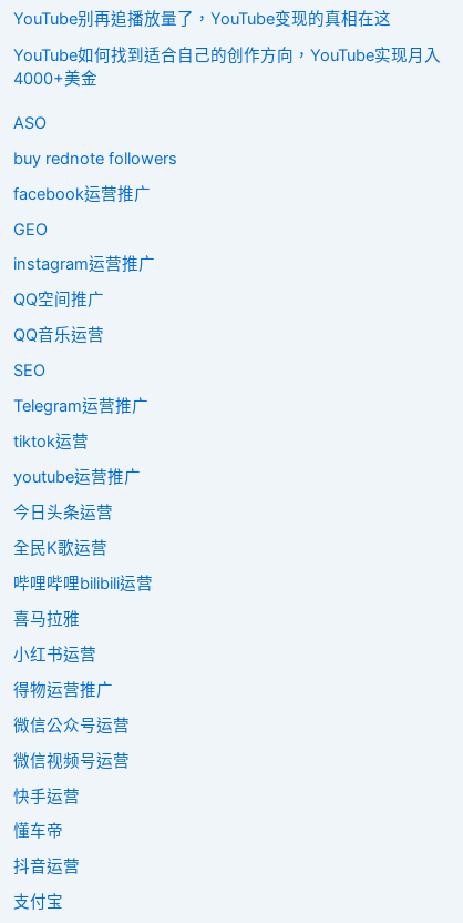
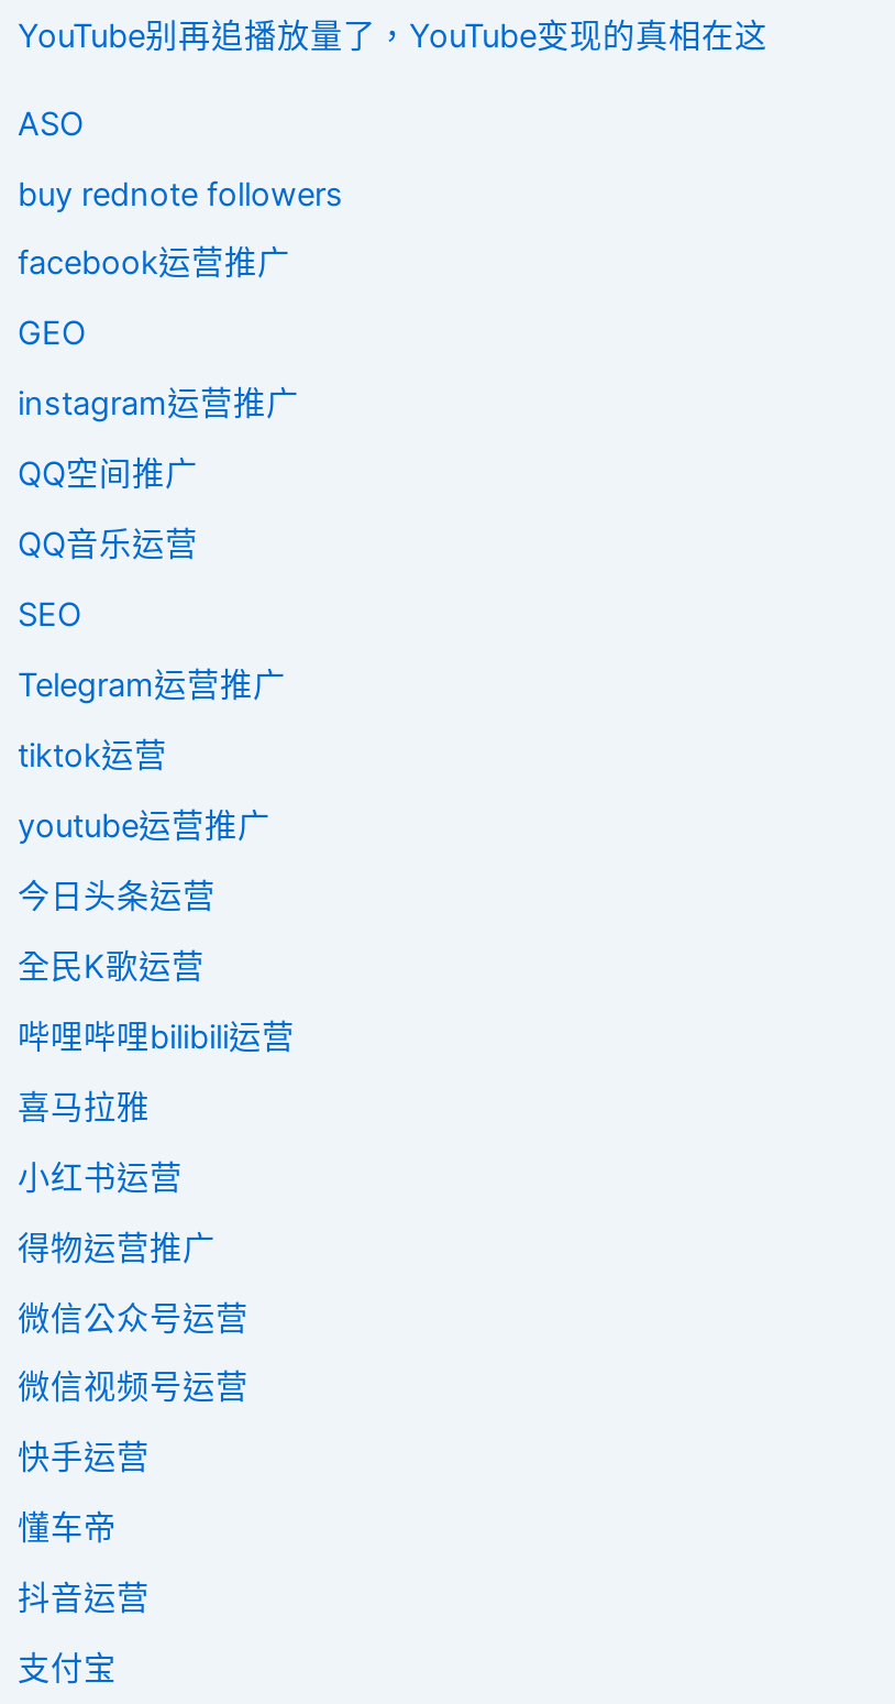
[14,46,441,89] YouTube如何找到适合自己的创作方向，YouTube实现月入 | 4000+美金 -> none

